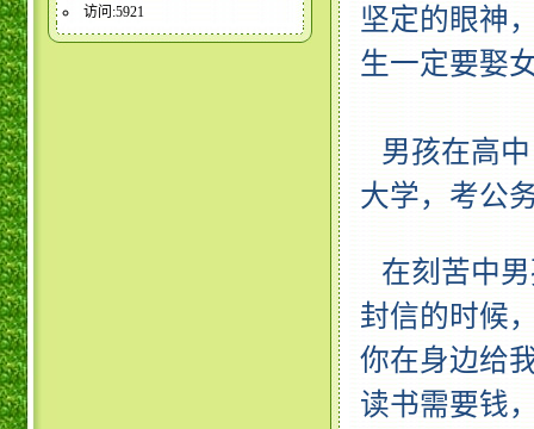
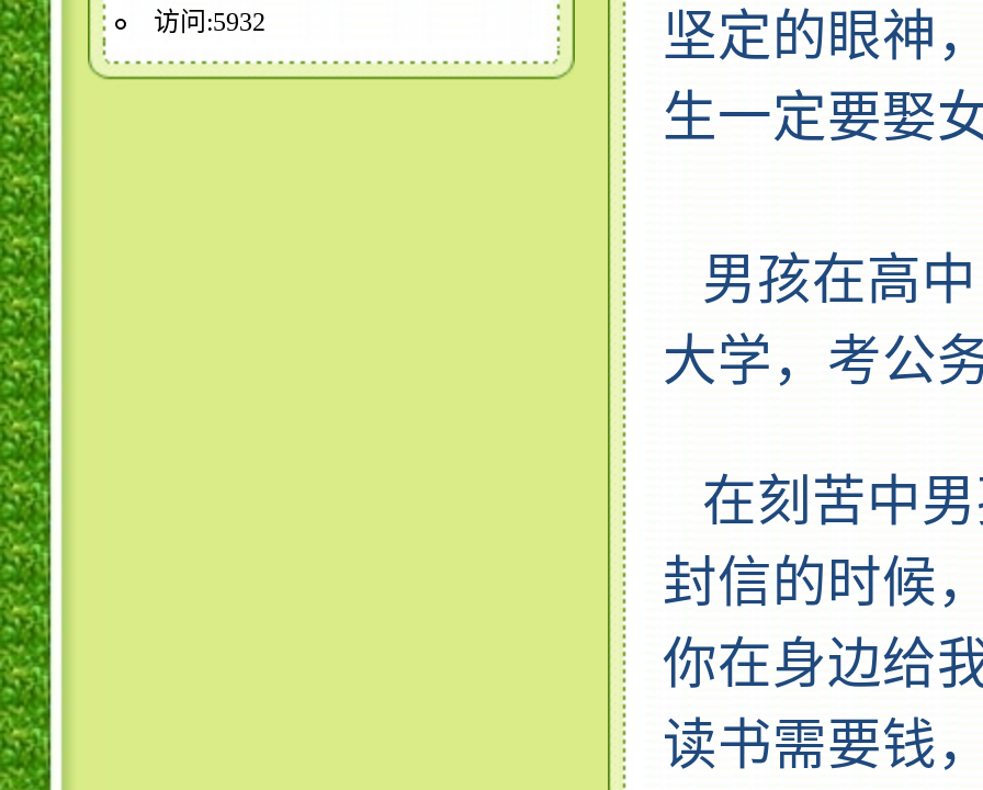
[83,4,144,20] 访问:5921 -> [154,7,265,37] 访问:5932

